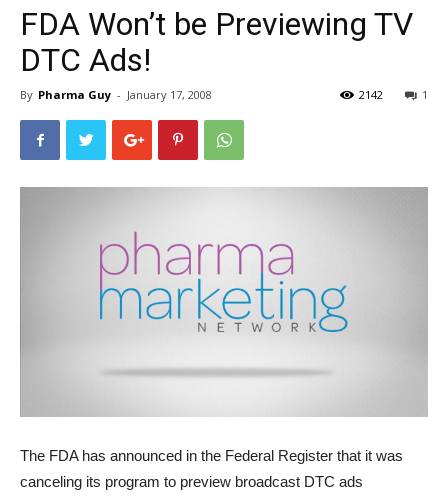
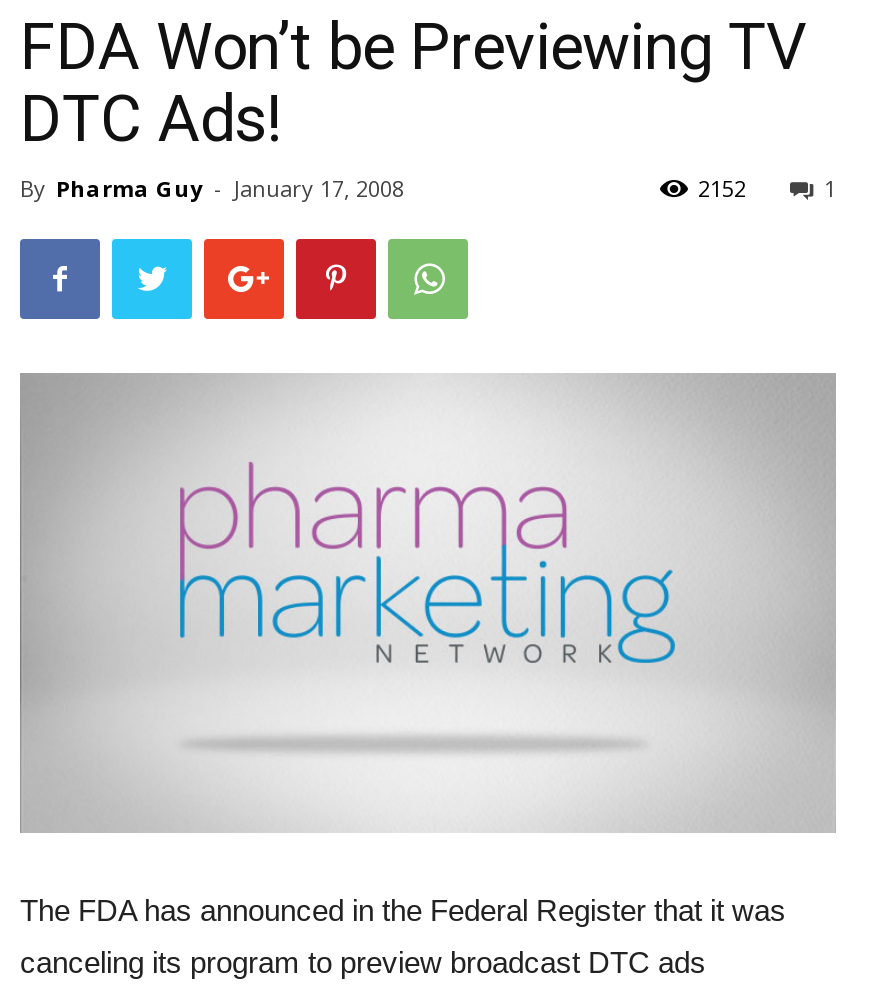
[359,87,383,102] 2142 -> [698,173,746,203] 2152

